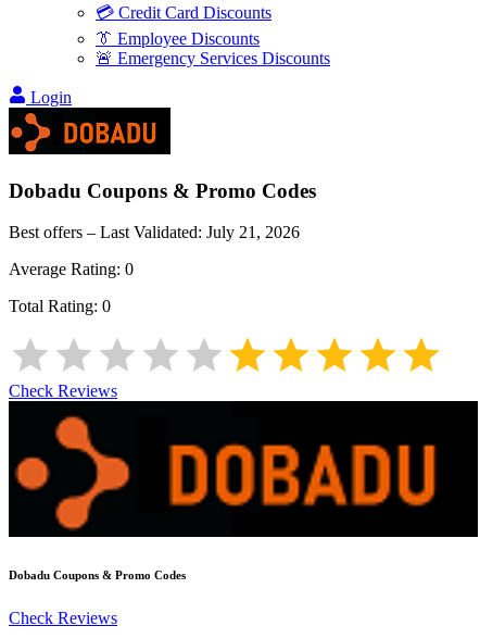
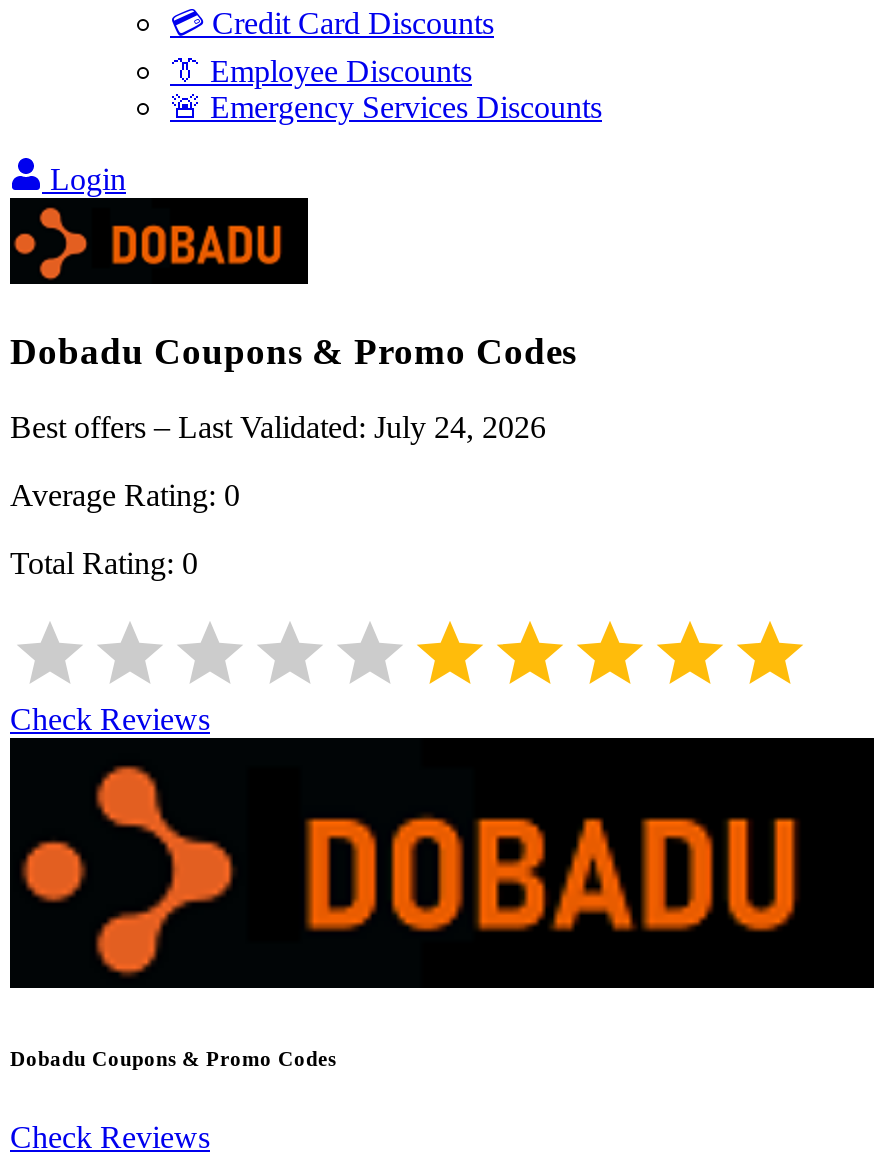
[9,223,300,242] Best offers – Last Validated: July 21, 2026 -> [10,411,546,445] Best offers – Last Validated: July 24, 2026

